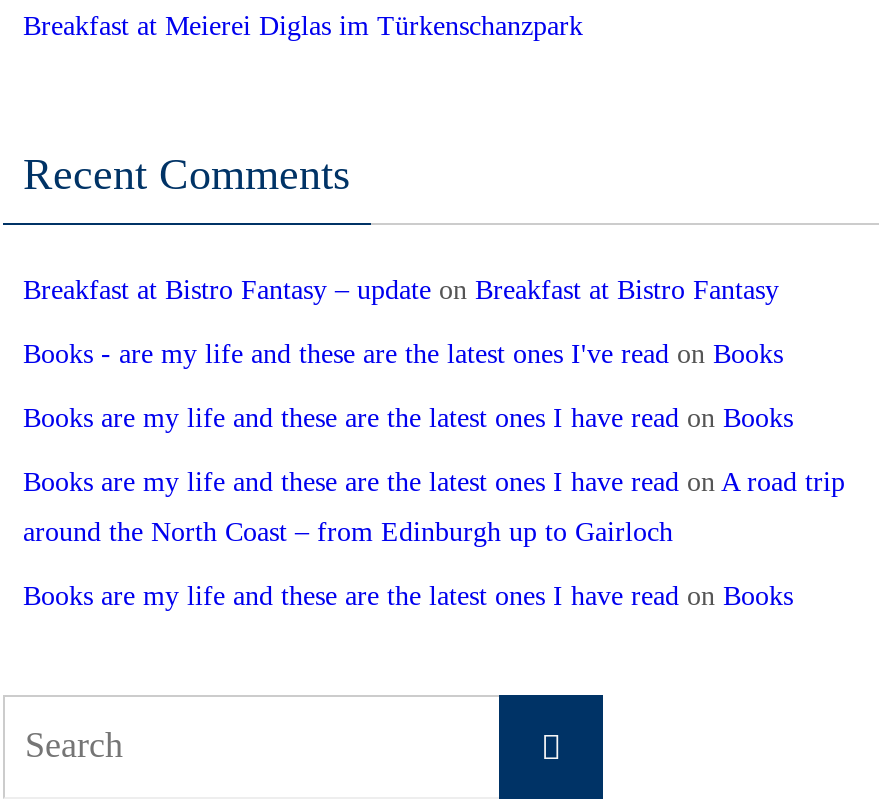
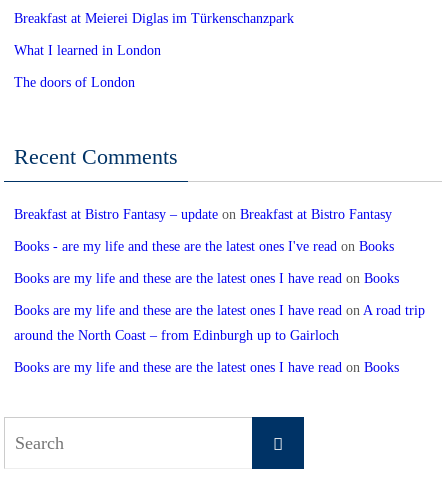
none -> [14,43,161,90] What I learned in London | The doors of London

